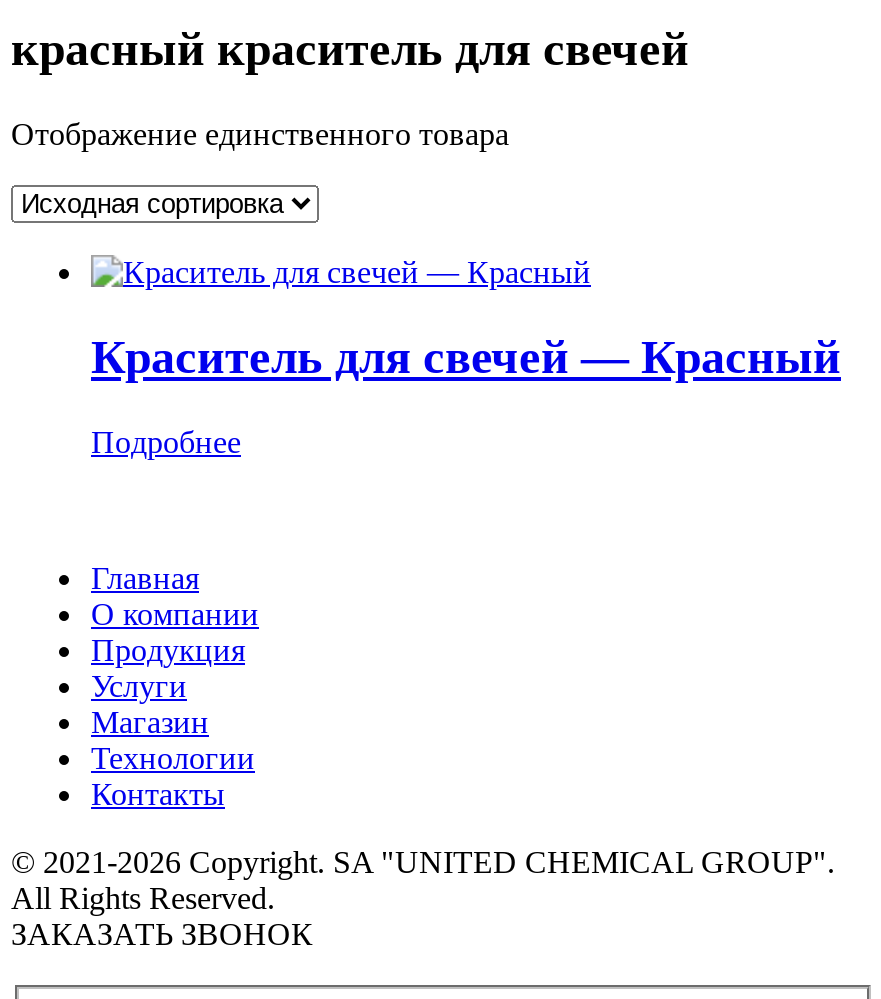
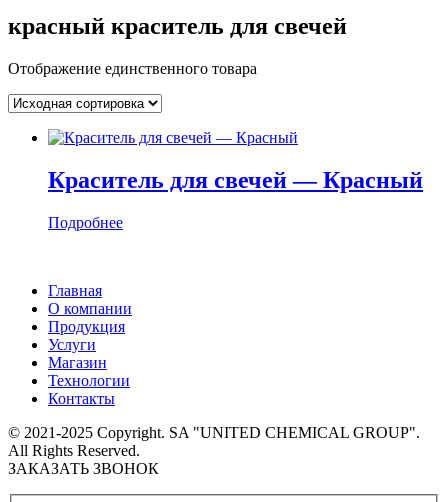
[11,844,835,878] © 2021-2026 Copyright. SA "UNITED CHEMICAL GROUP". -> [8,424,420,441] © 2021-2025 Copyright. SA "UNITED CHEMICAL GROUP".

